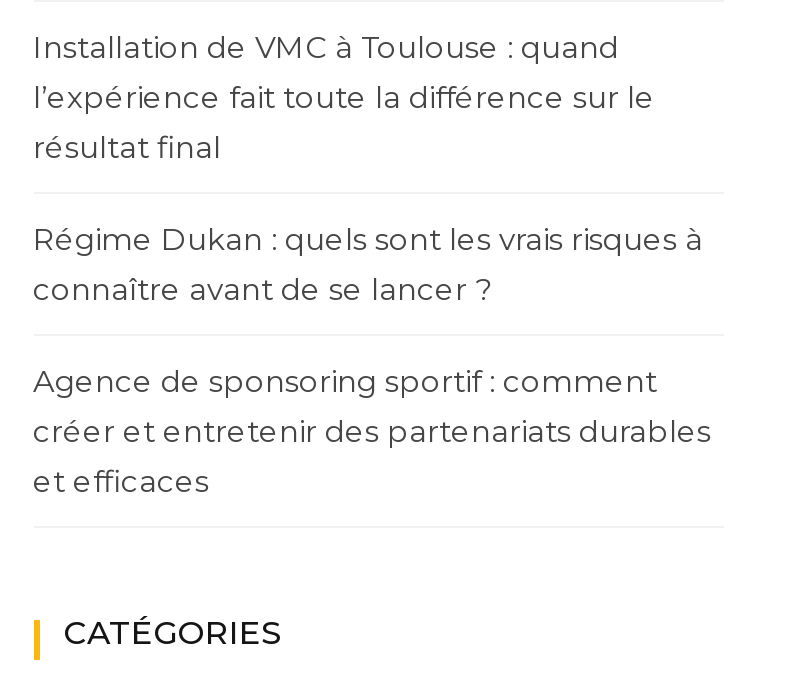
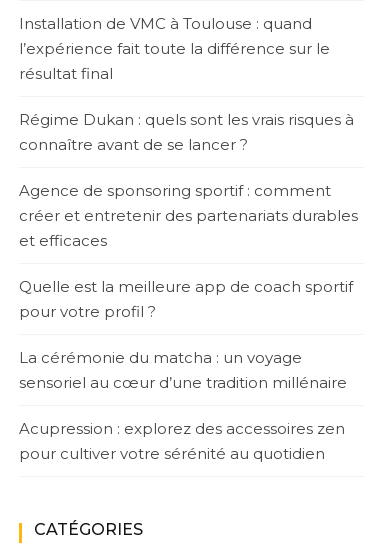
none -> [18,277,352,463] Quelle est la meilleure app de coach sportif | pour votre profil ? | La cérémonie du matcha : un voyage | sensoriel au cœur d’une tradition millénaire | Acupression : explorez des accessoires zen | pour cultiver votre sérénité au quotidien

